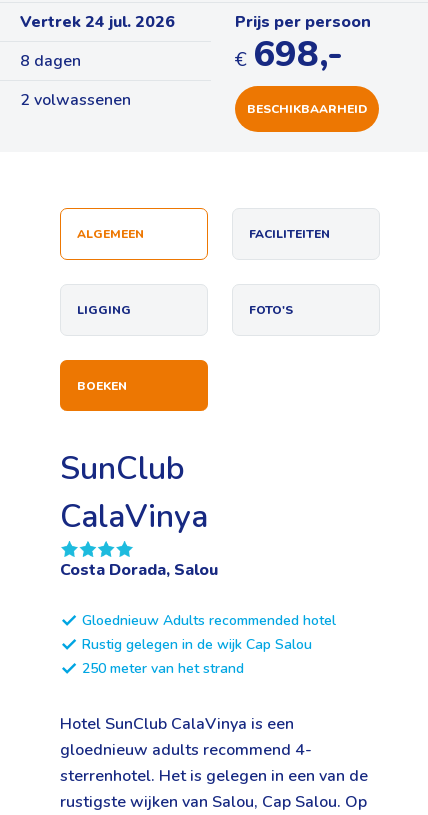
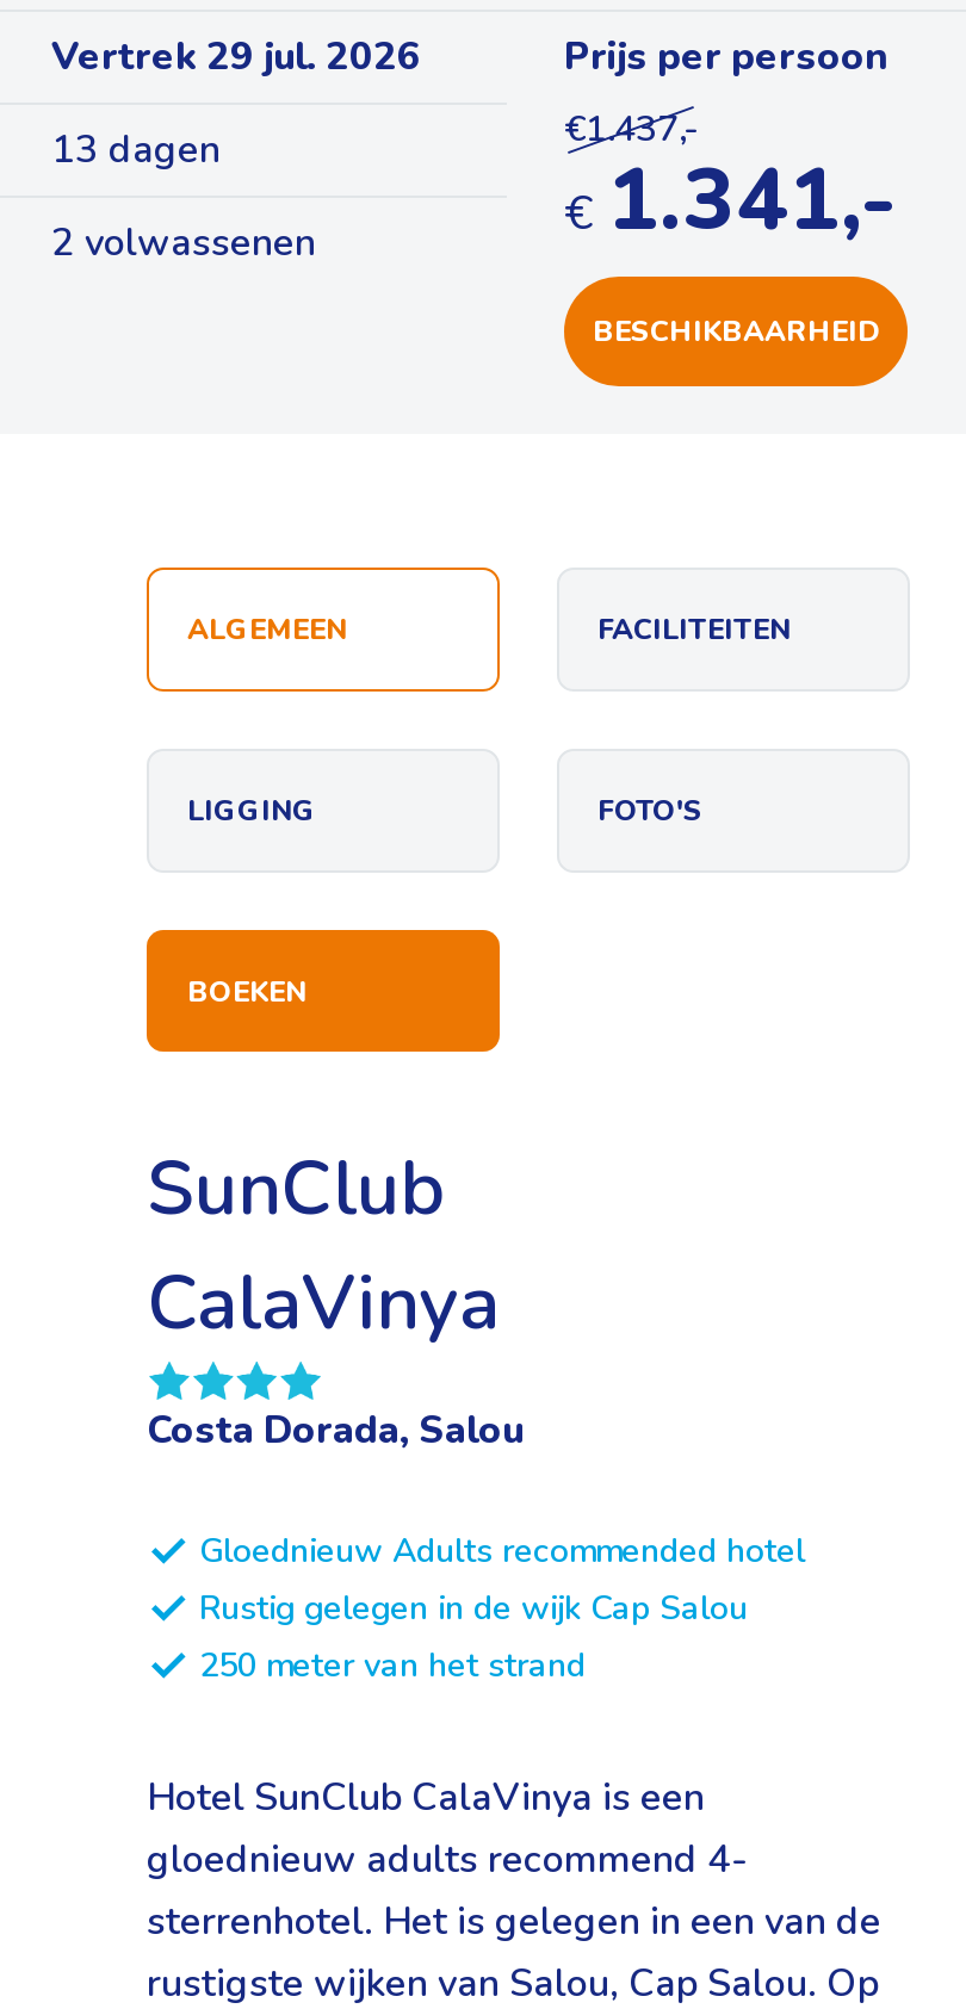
[20,10,175,32] Vertrek 24 jul. 2026 -> [51,30,421,82] Vertrek 29 jul. 2026
[235,29,343,78] € 698,- -> [564,104,898,259] €1.437,- | € 1.341,-
[20,49,81,71] 8 dagen -> [51,123,221,175] 13 dagen

